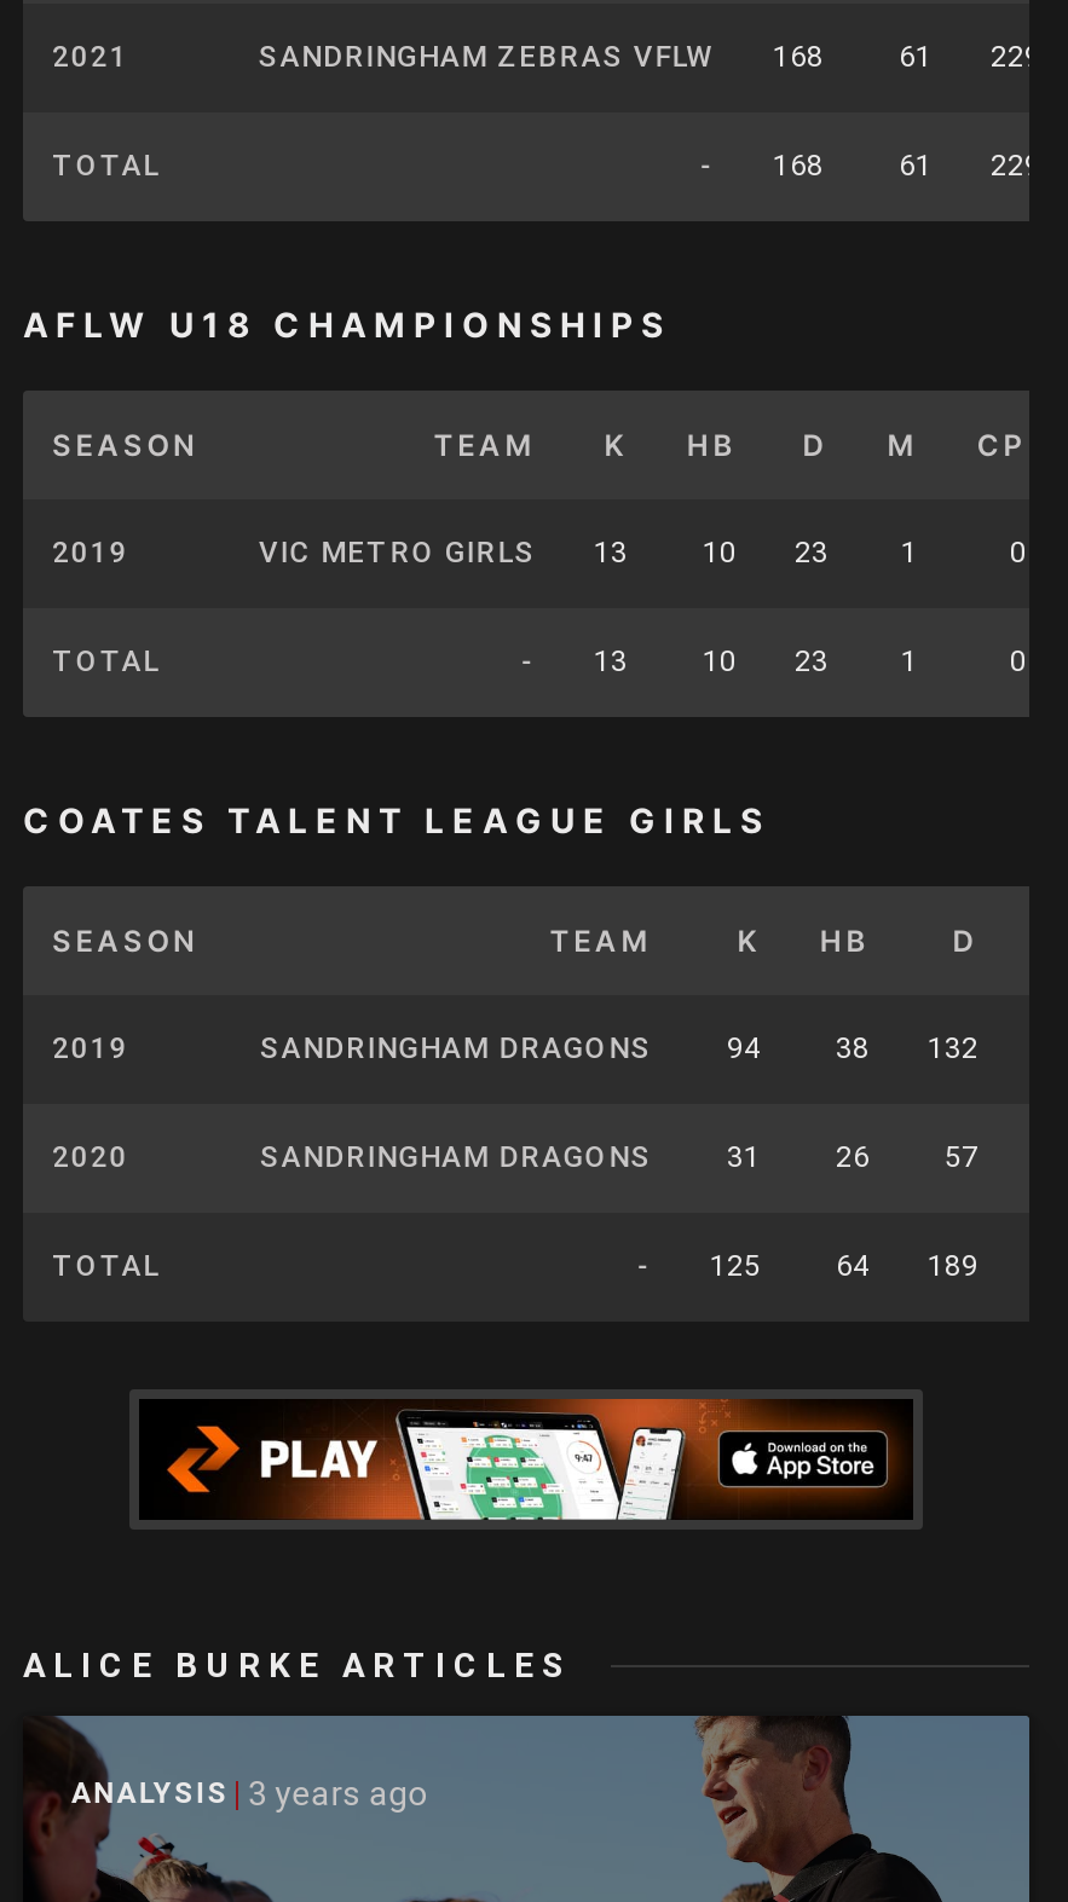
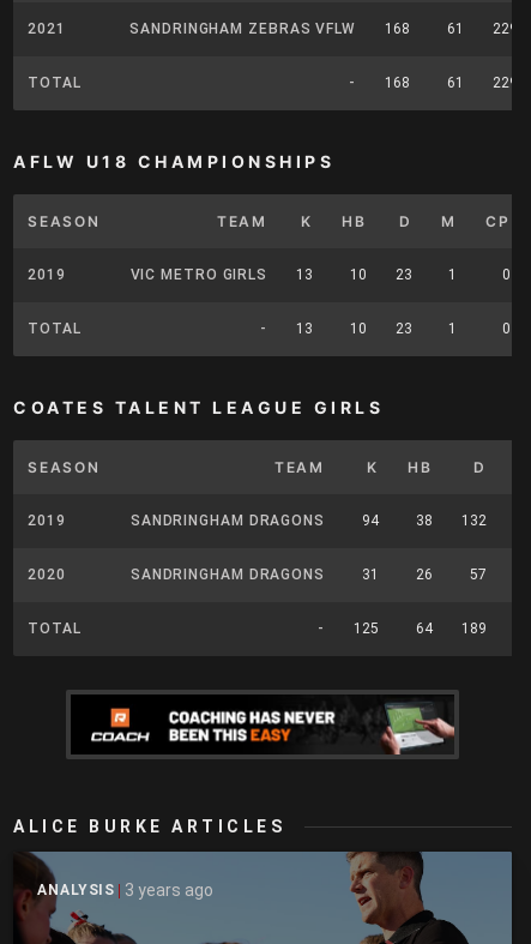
[166,1397,913,1522] [image] -> [85,693,455,756] [image]

